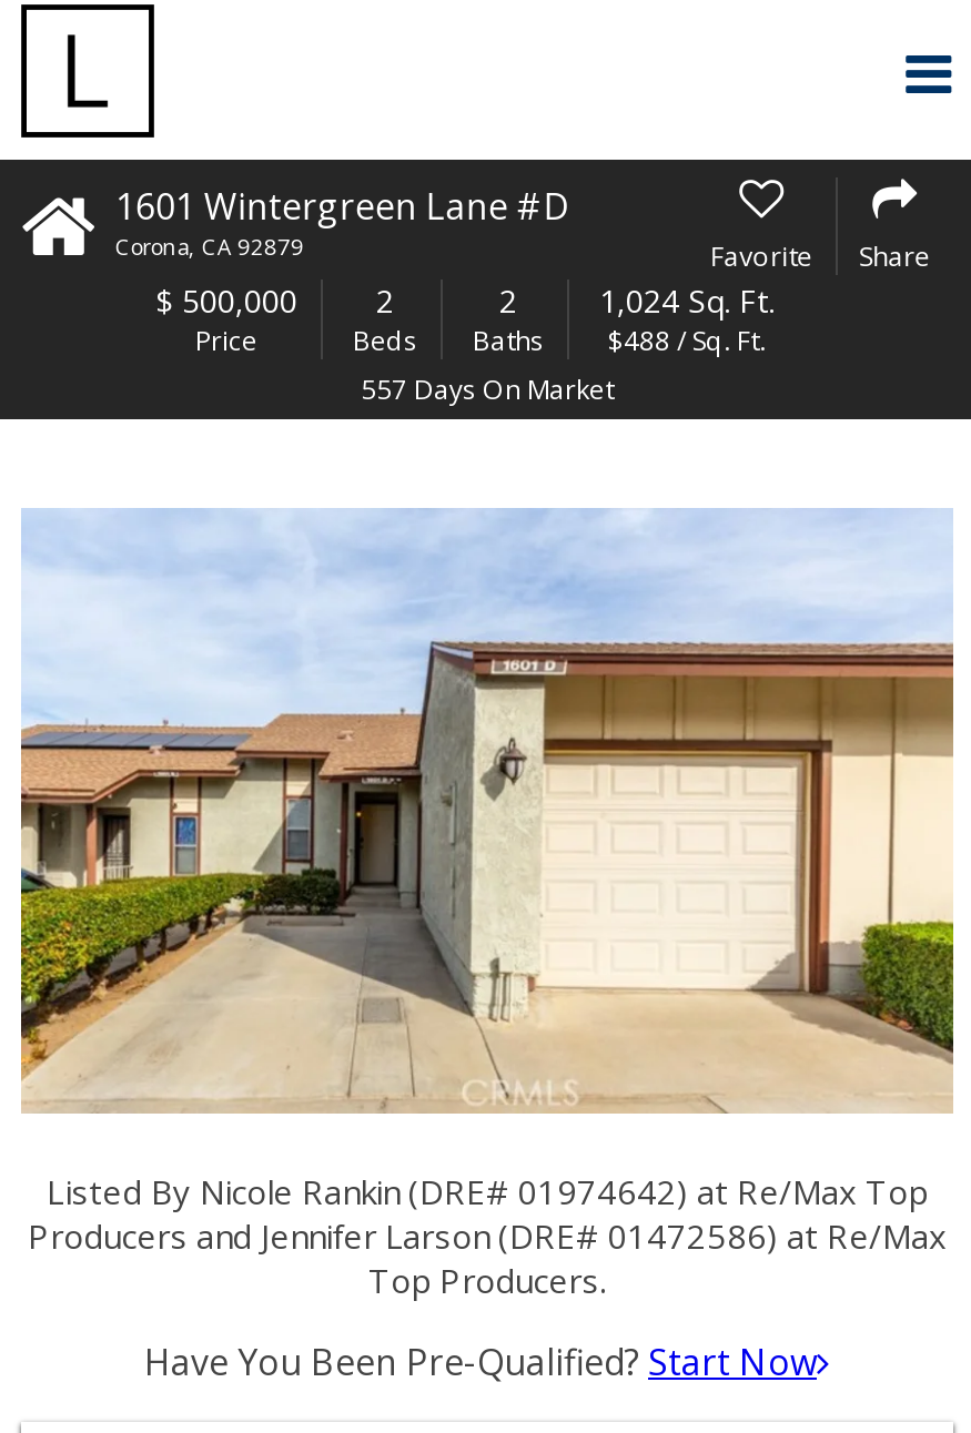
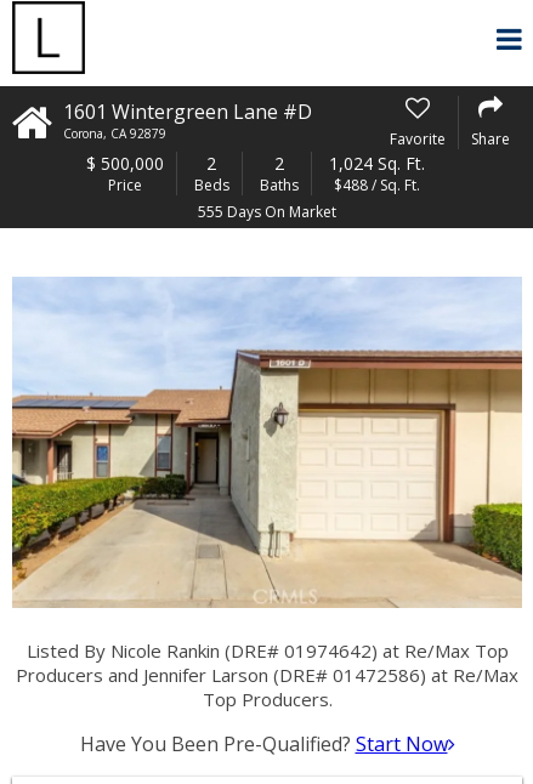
[361,370,614,408] 557 Days On Market -> [198,201,336,222] 555 Days On Market

